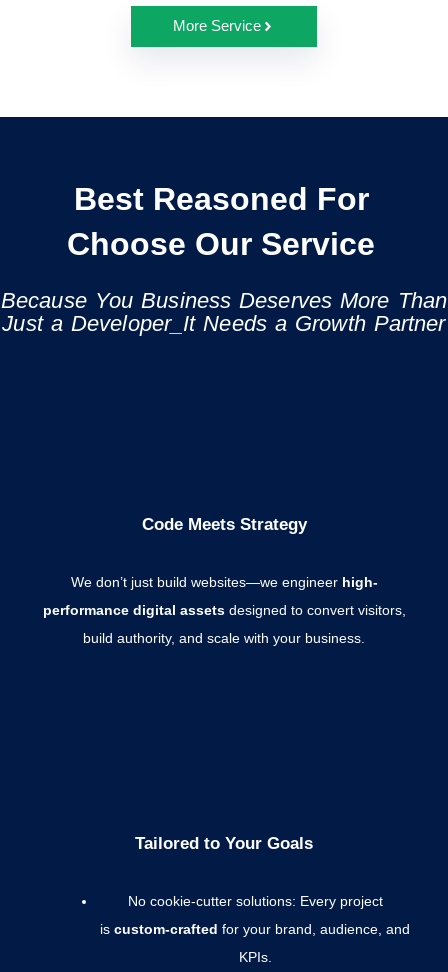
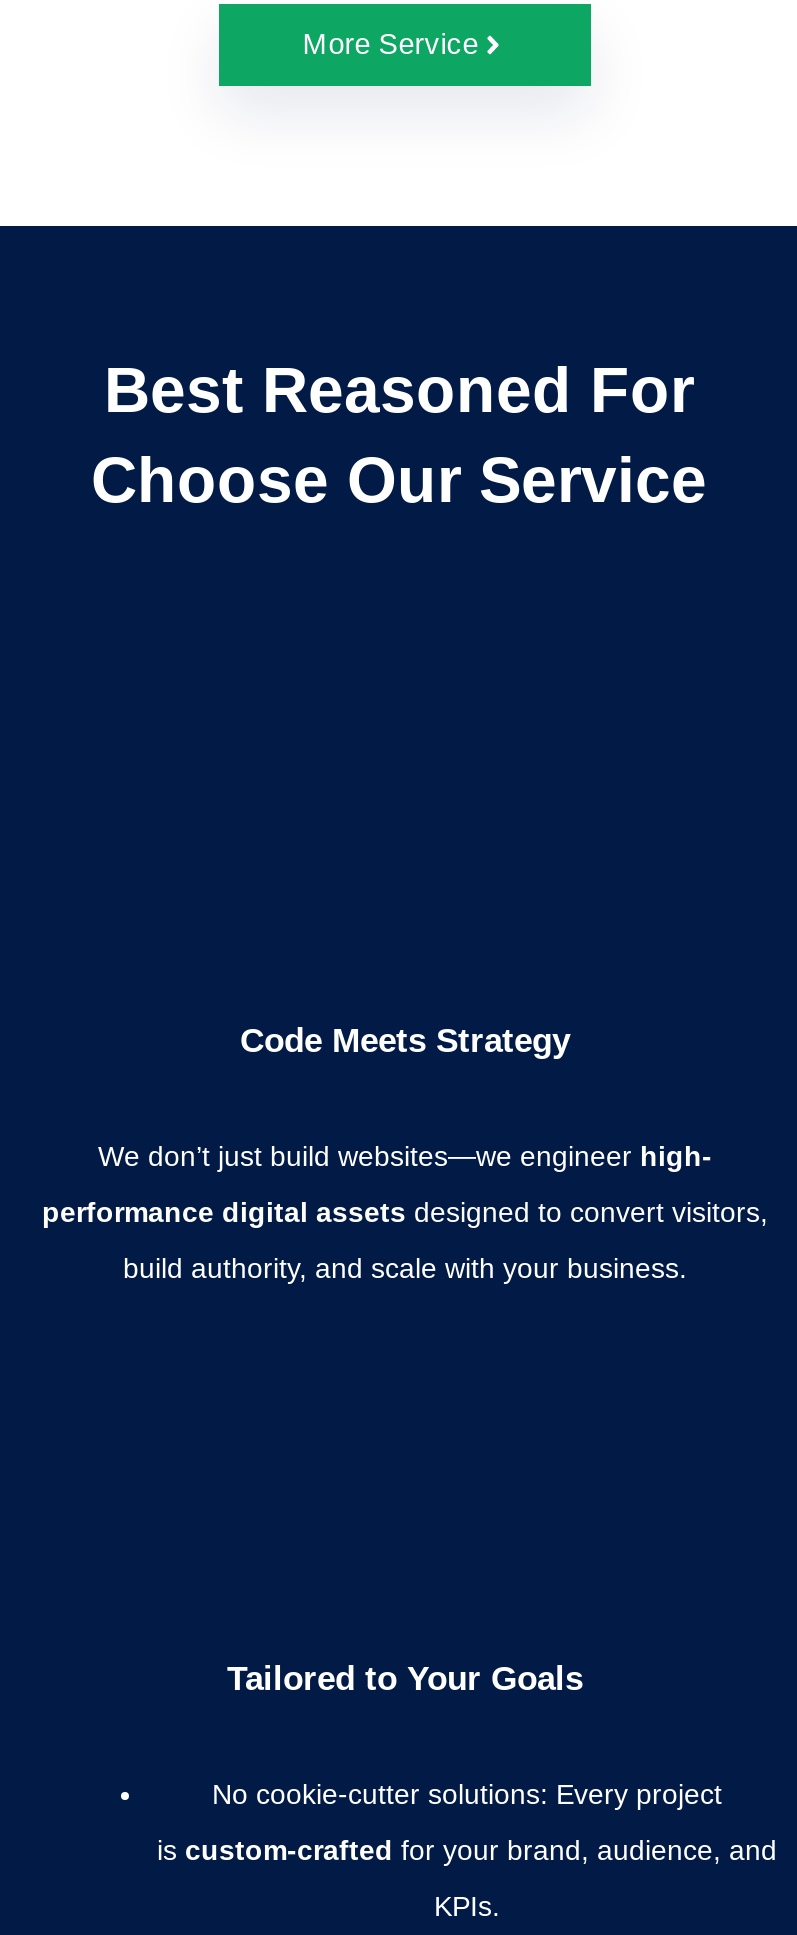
[1,288,447,336] Because You Business Deserves More Than | Just a Developer_It Needs a Growth Partner -> none

